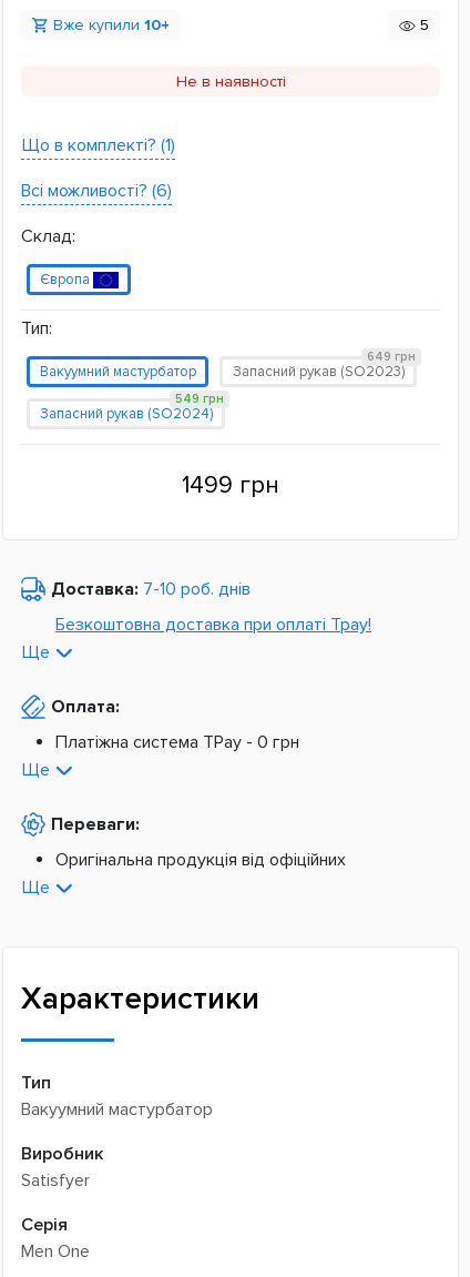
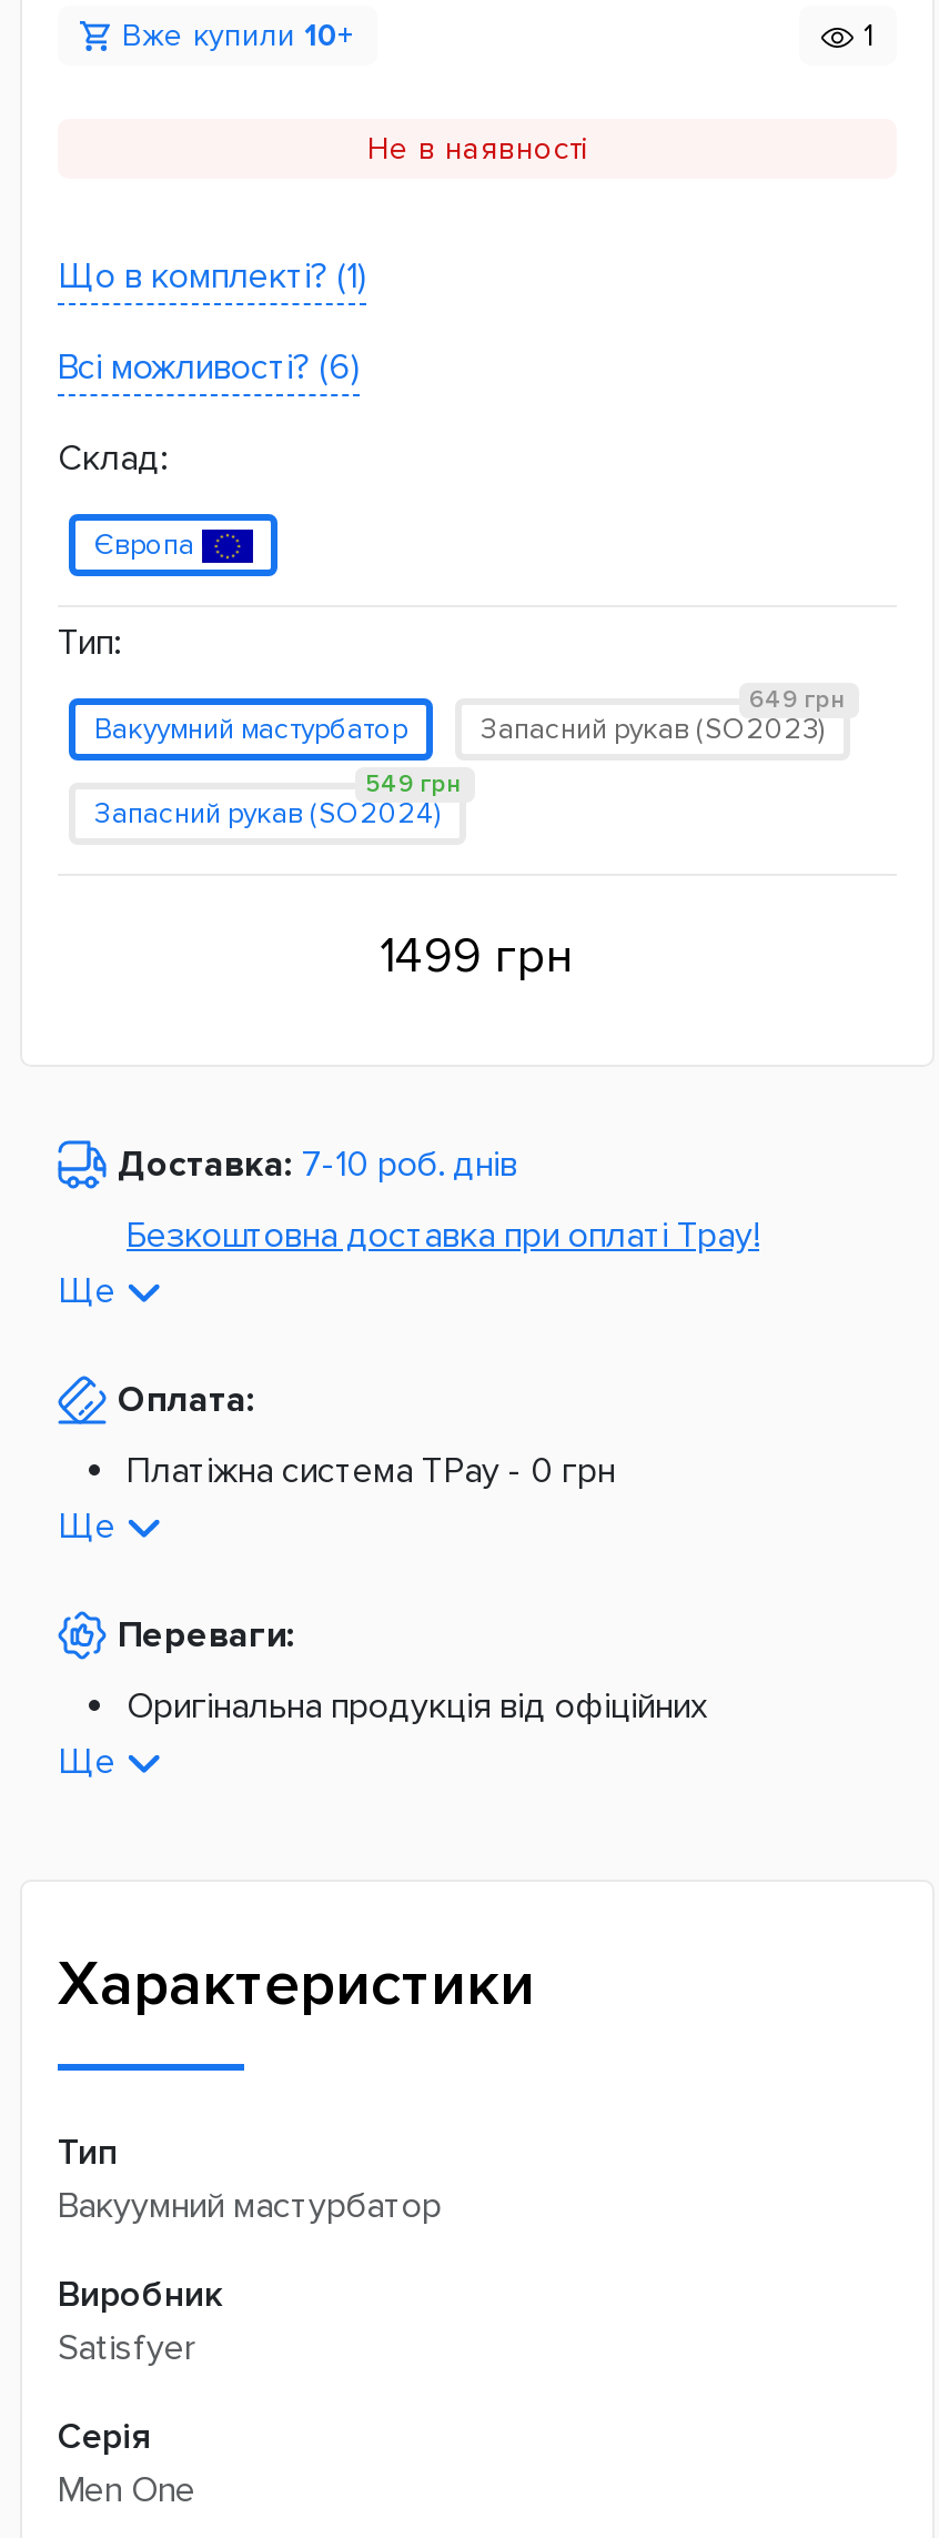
[416,16,429,34] 5 -> [855,17,875,54] 1

